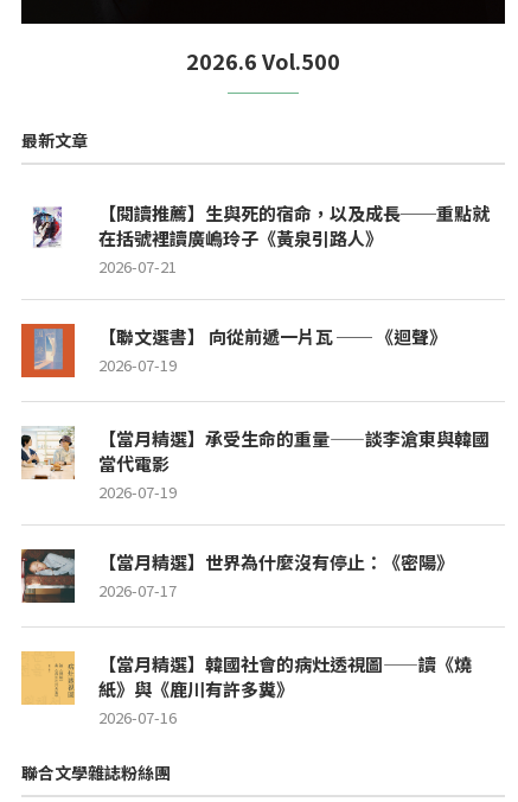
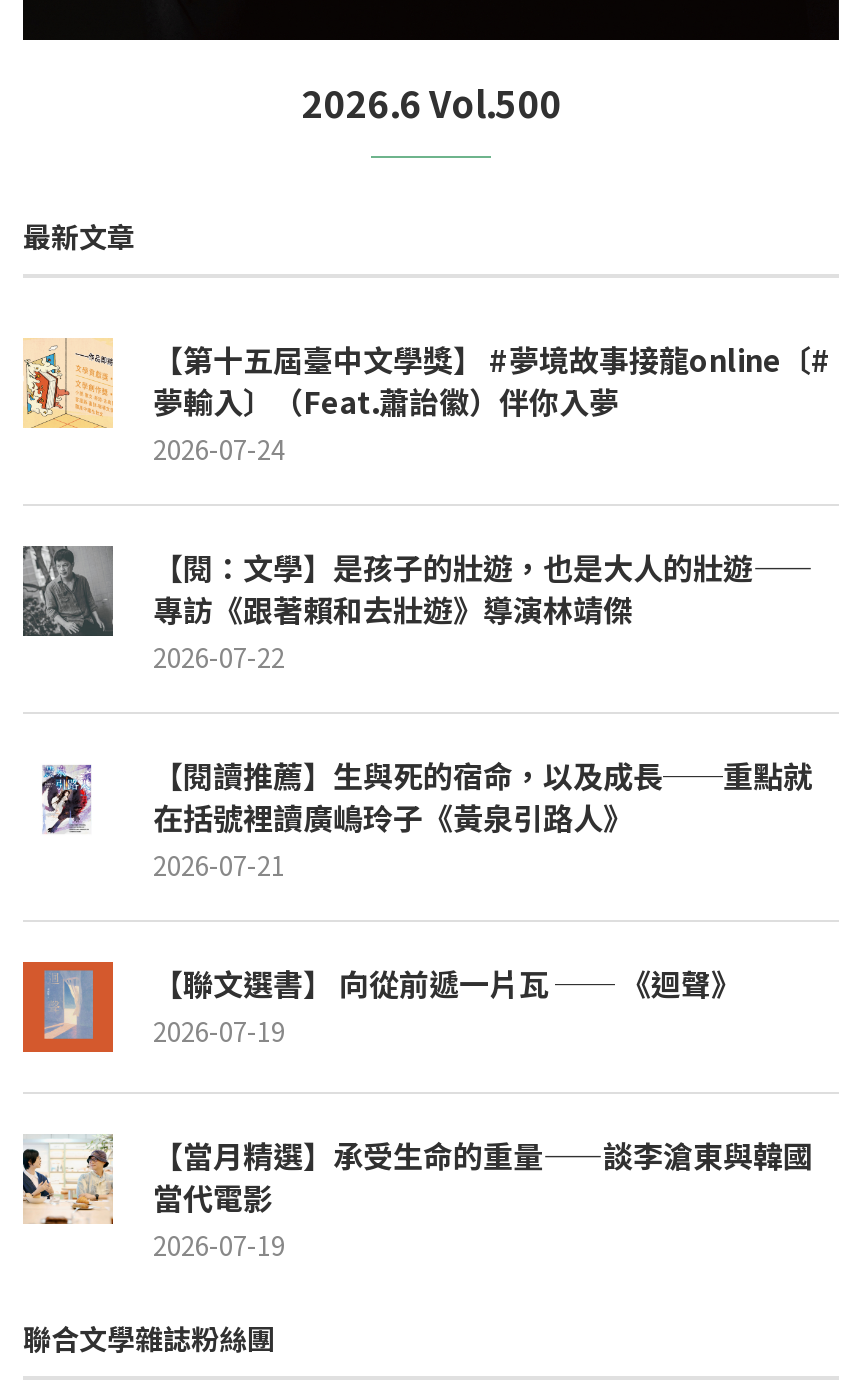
none -> [21,544,115,638] [image]
none -> [23,338,831,676] [image] | 【第十五屆臺中文學獎】 #夢境故事接龍online〔# | 夢輸入〕（Feat.蕭詒徽）伴你入夢 | 2026-07-24 | 【閱：文學】是孩子的壯遊，也是大人的壯遊—— | 專訪《跟著賴和去壯遊》導演林靖傑 | 2026-07-22
moved [19,225,490,503] -> [19,796,813,1264]: [image] | 在括號裡讀廣嶋玲子《黃泉引路人》 | 2026-07-21 | 2026-07-19 | 【當月精選】承受生命的重量——談李滄東與韓國 | 當代電影 | 2026-07-19
[21,549,472,728] [image] | 【當月精選】世界為什麼沒有停止：《密陽》 | 2026-07-17 | 【當月精選】韓國社會的病灶透視圖——讀《燒 | 紙》與《鹿川有許多糞》 | 2026-07-16 -> none
[20,651,75,706] [image] -> none

